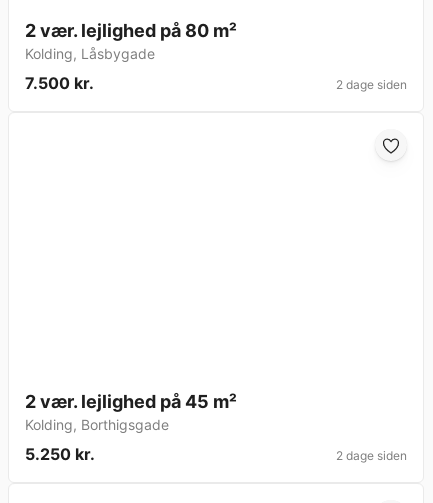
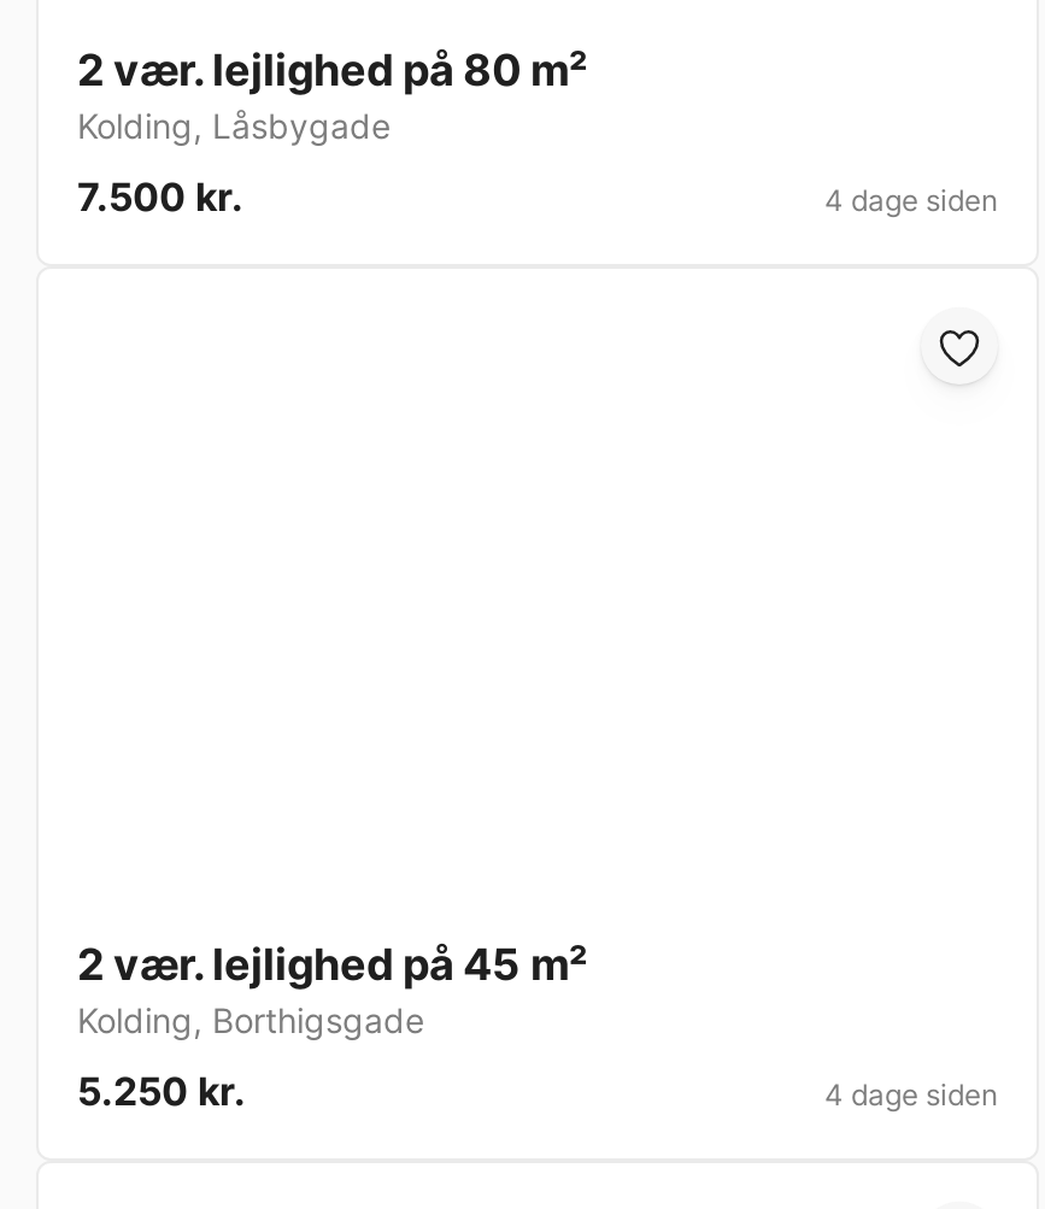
[336,77,407,92] 2 dage siden -> [824,183,998,219] 4 dage siden
[336,448,407,463] 2 dage siden -> [824,1077,998,1114] 4 dage siden

